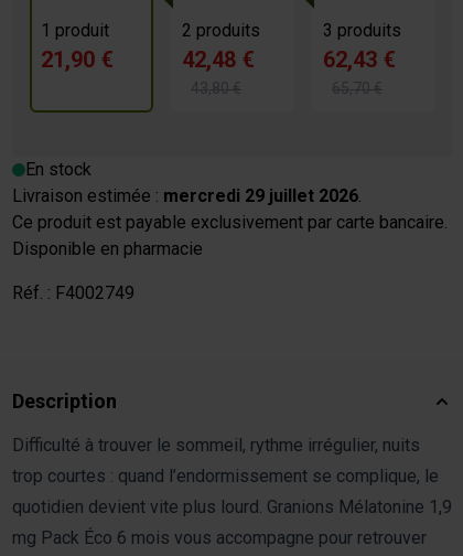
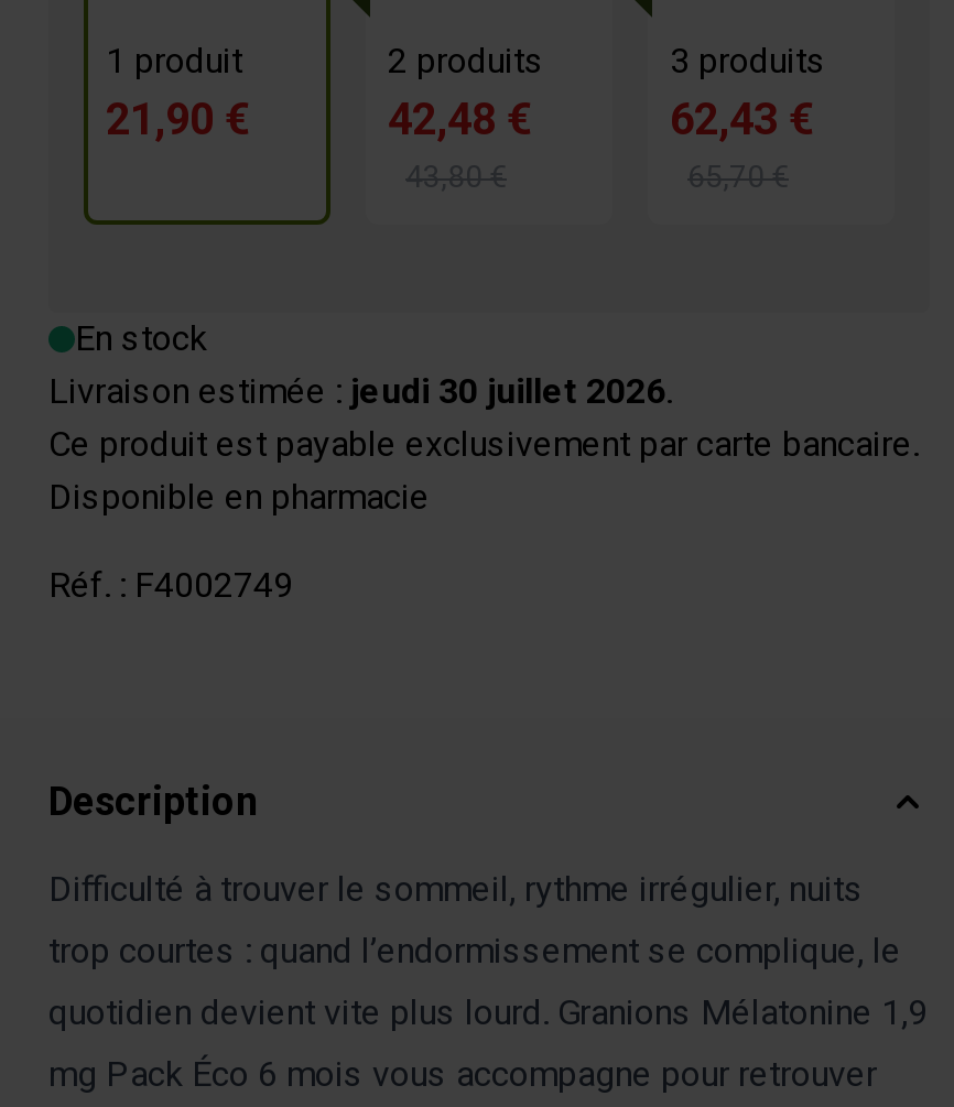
[12,185,362,206] Livraison estimée : mercredi 29 juillet 2026. -> [48,370,672,412] Livraison estimée : jeudi 30 juillet 2026.

